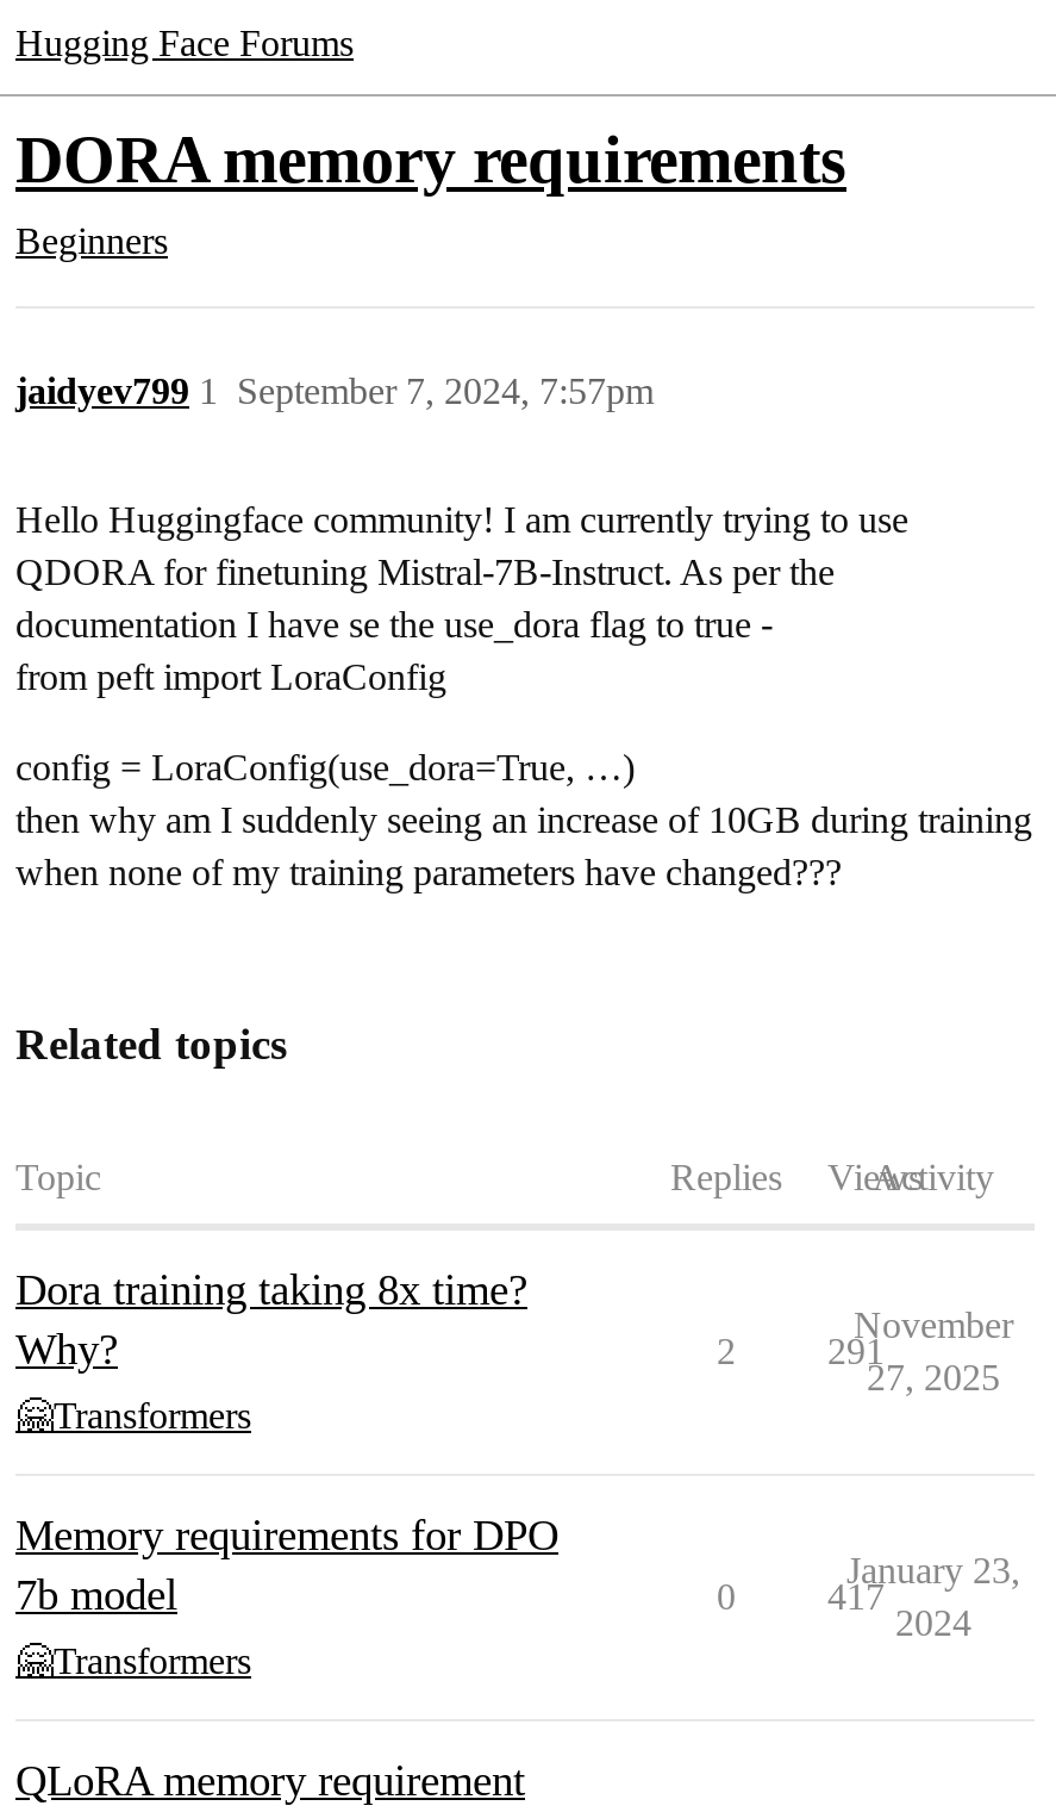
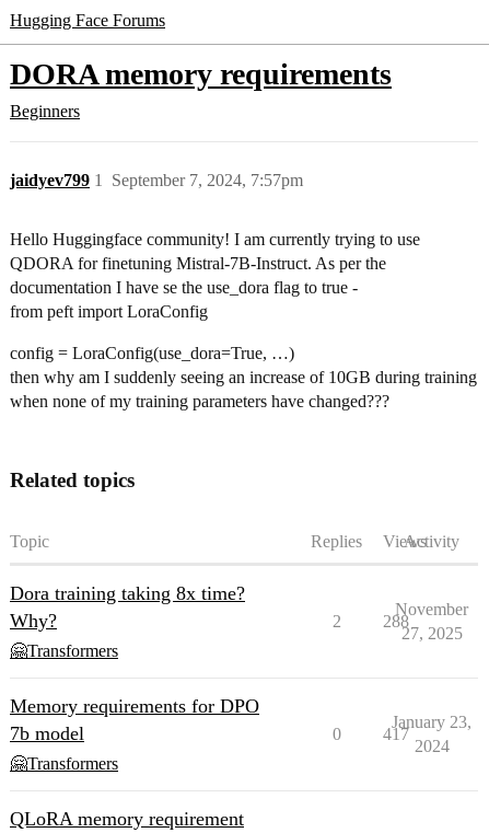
[827,1331,885,1371] 291 -> [383,612,409,630] 288

